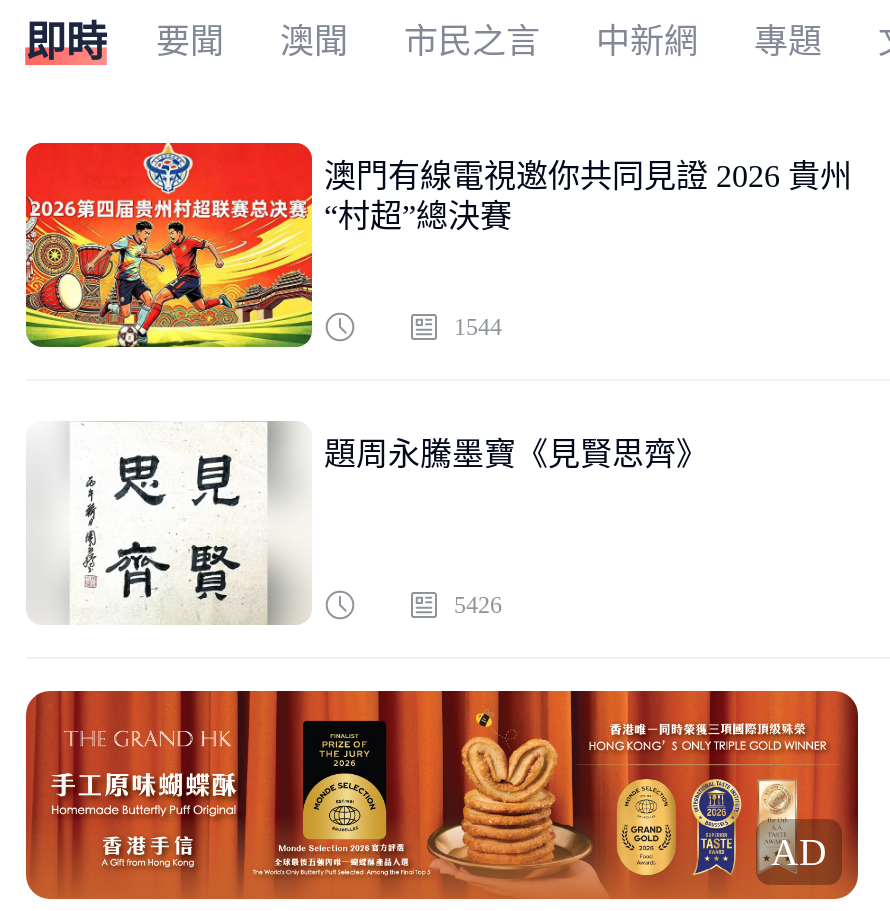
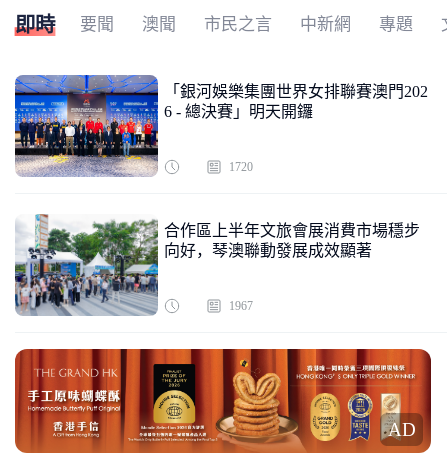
[24,141,852,349] [image] | 澳門有線電視邀你共同見證 2026 貴州 | “村超”總決賽 -> [14,74,428,177] [image] | 「銀河娛樂集團世界女排聯賽澳門202 | 6 - 總決賽」明天開鑼
[454,312,502,340] 1544 -> [229,160,253,174] 1720
[26,421,708,625] [image] | 題周永騰墨寶《見賢思齊》 -> [14,214,420,317] [image] | 合作區上半年文旅會展消費市場穩步 | 向好，琴澳聯動發展成效顯著
[454,590,502,618] 5426 -> [229,299,253,313] 1967

